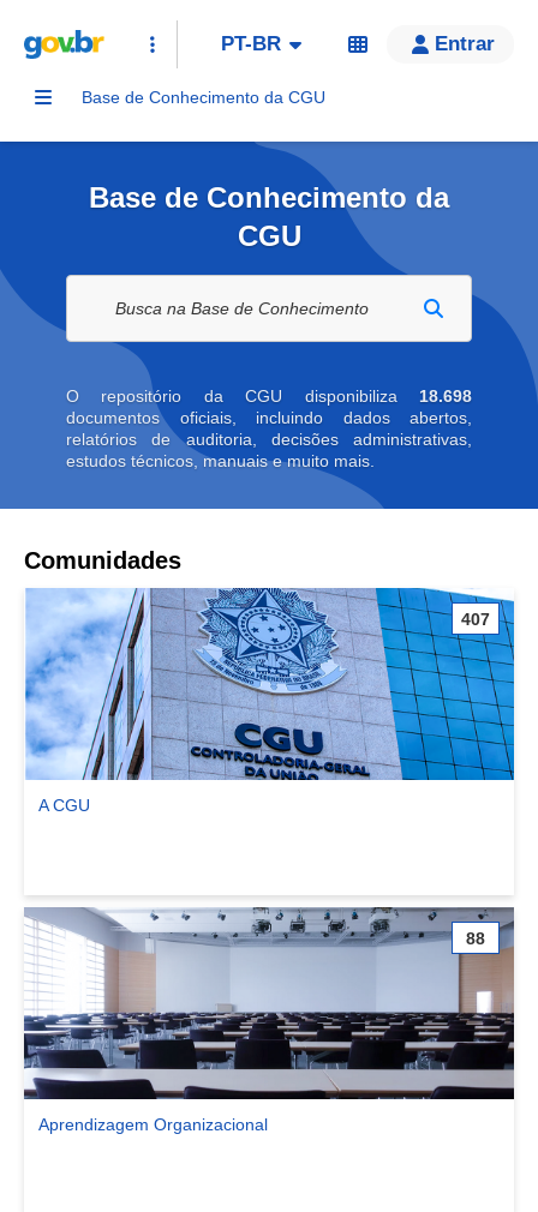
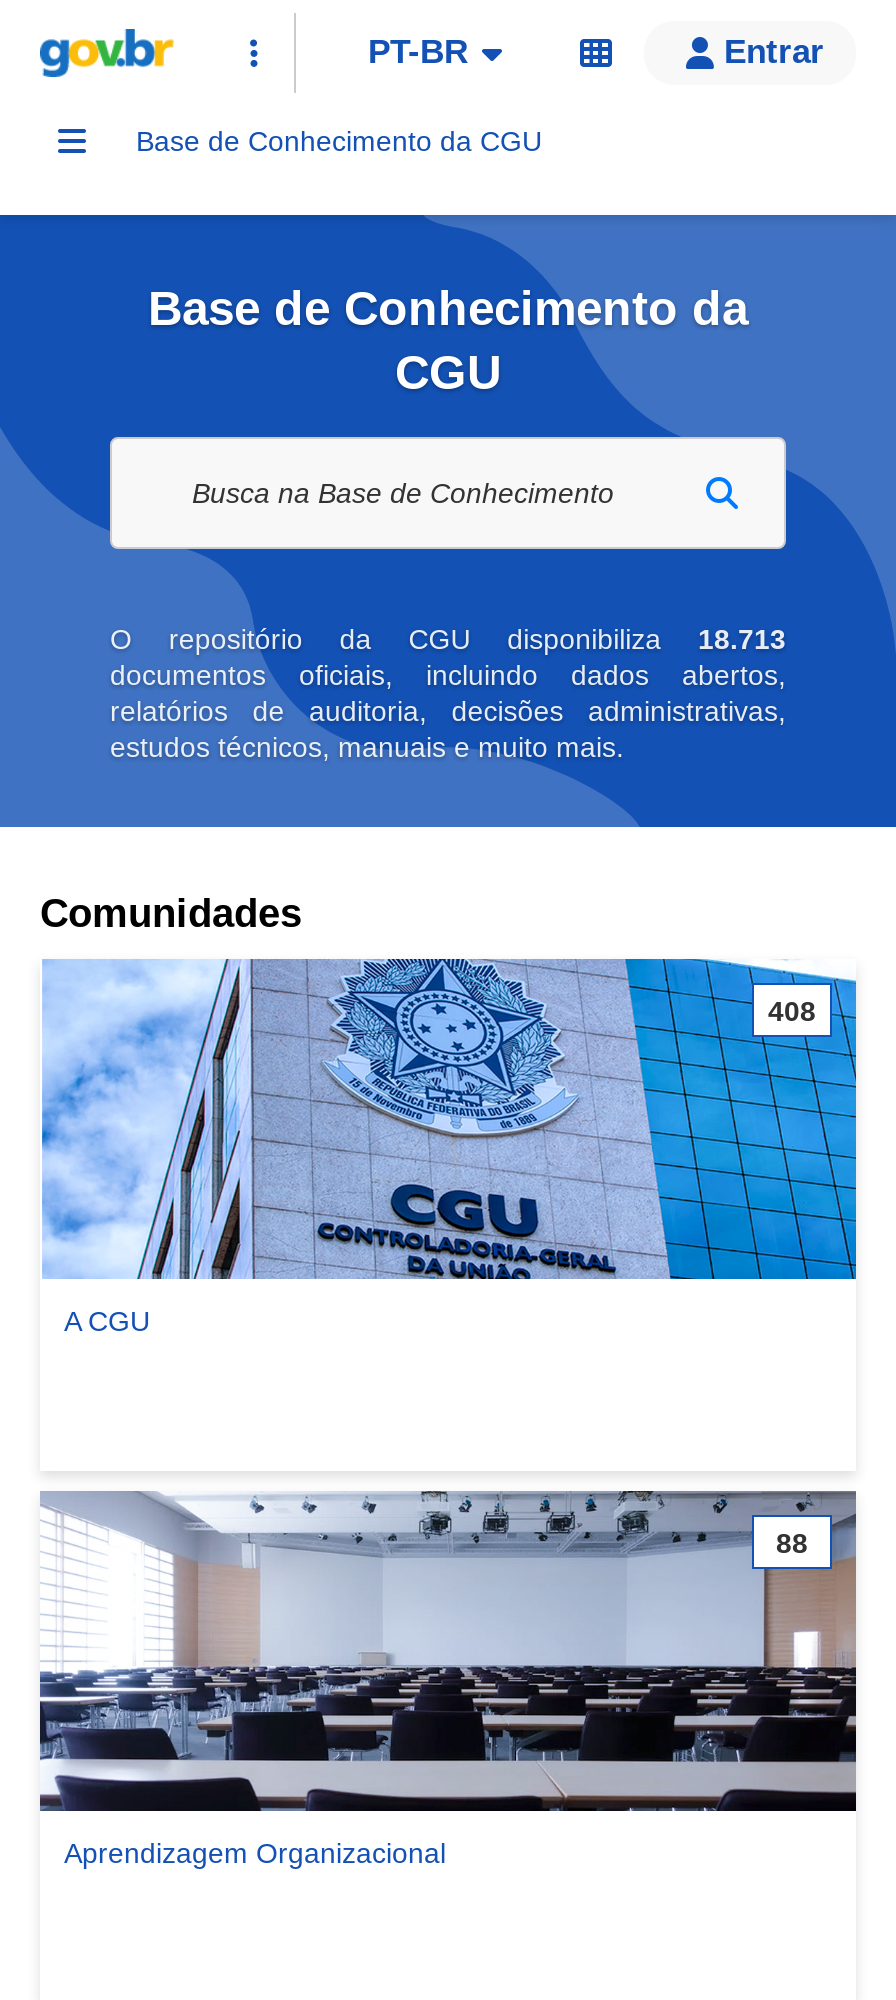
[66,386,472,406] O repositório da CGU disponibiliza 18.698 -> [110,623,786,655] O repositório da CGU disponibiliza 18.713
[461,609,490,628] 407 -> [768,994,816,1026] 408

